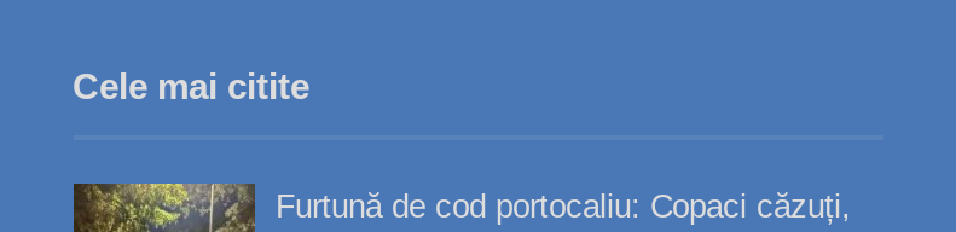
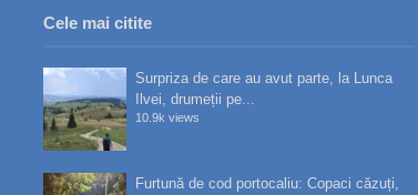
none -> [42,66,393,152] [image] | Surpriza de care au avut parte, la Lunca | Ilvei, drumeții pe... | 10.9k views

